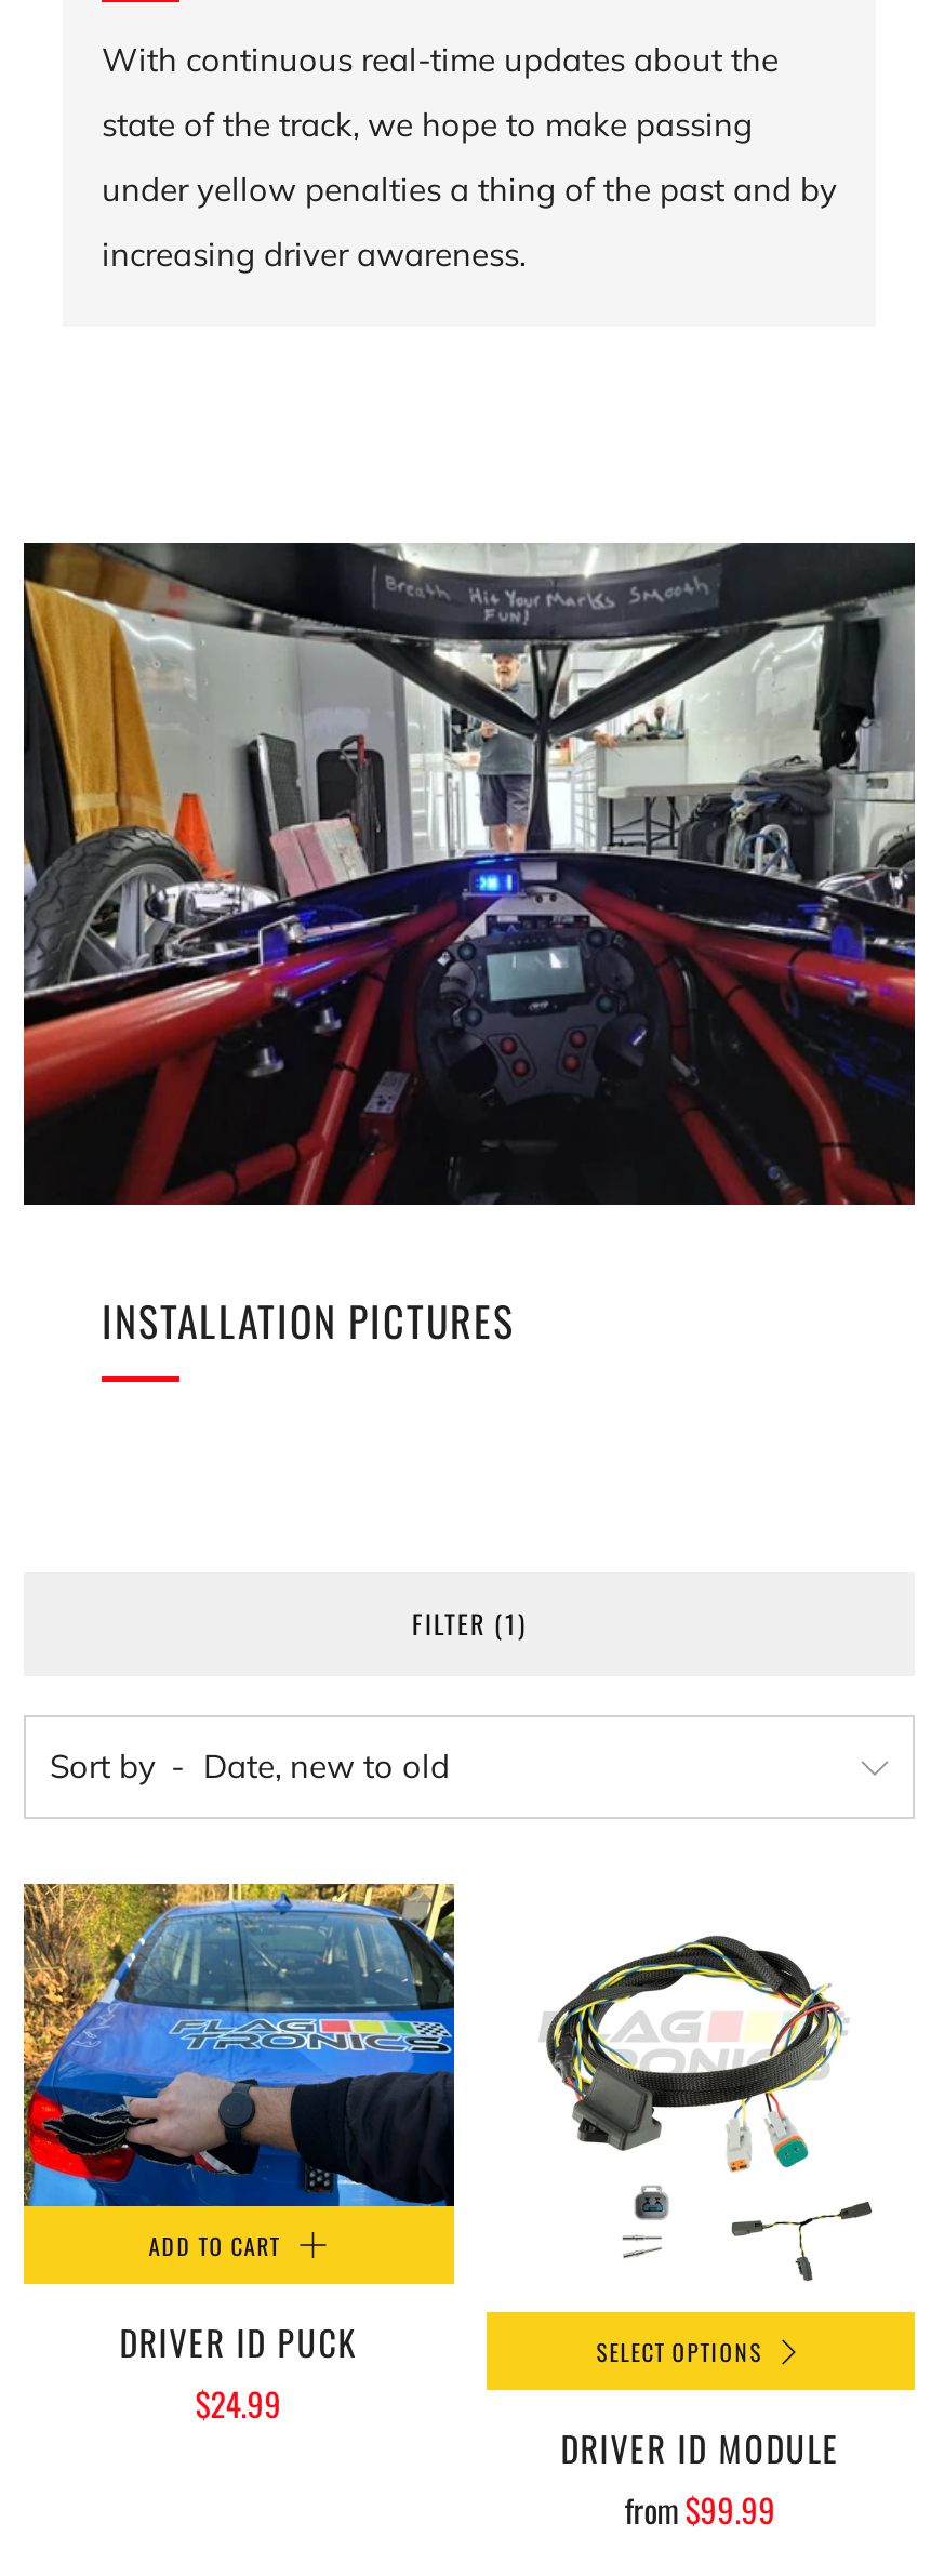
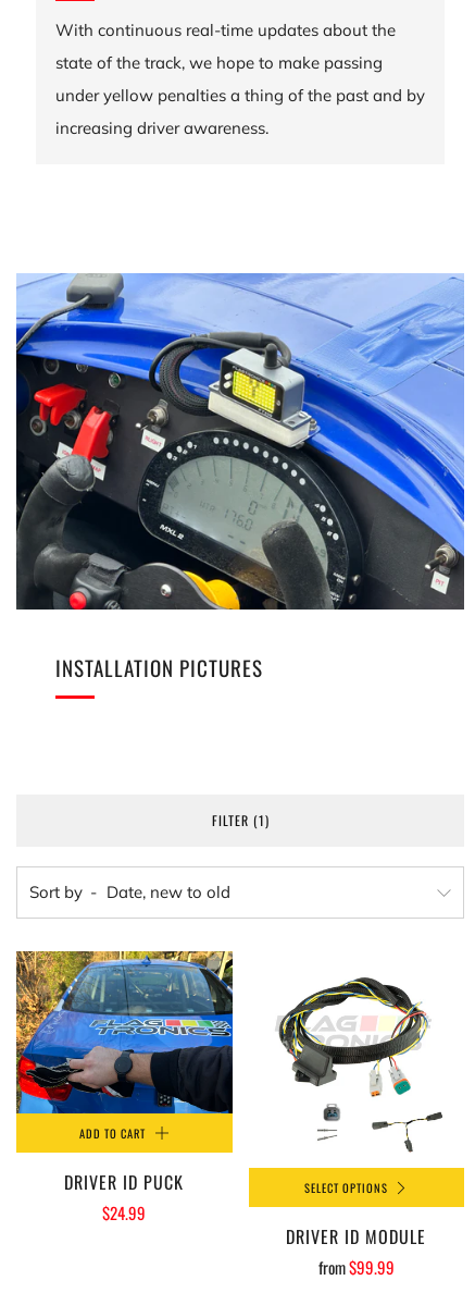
[22,541,917,1207] [image] -> [15,273,465,611] [image]

